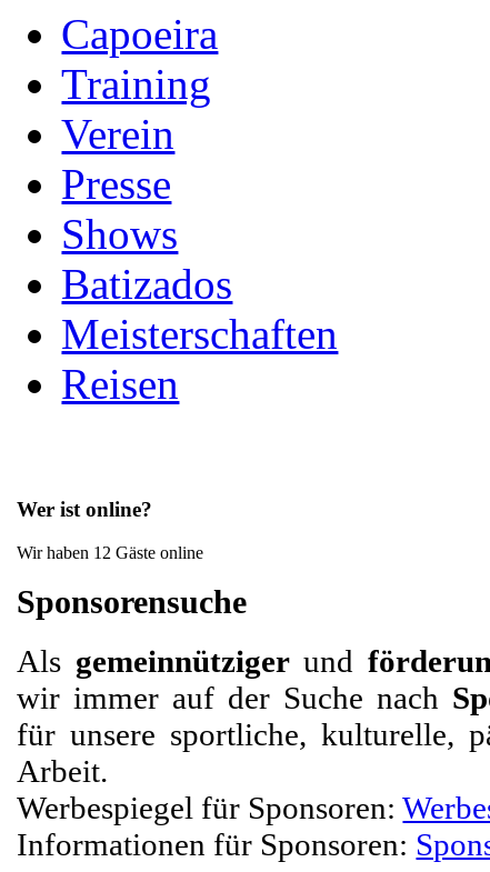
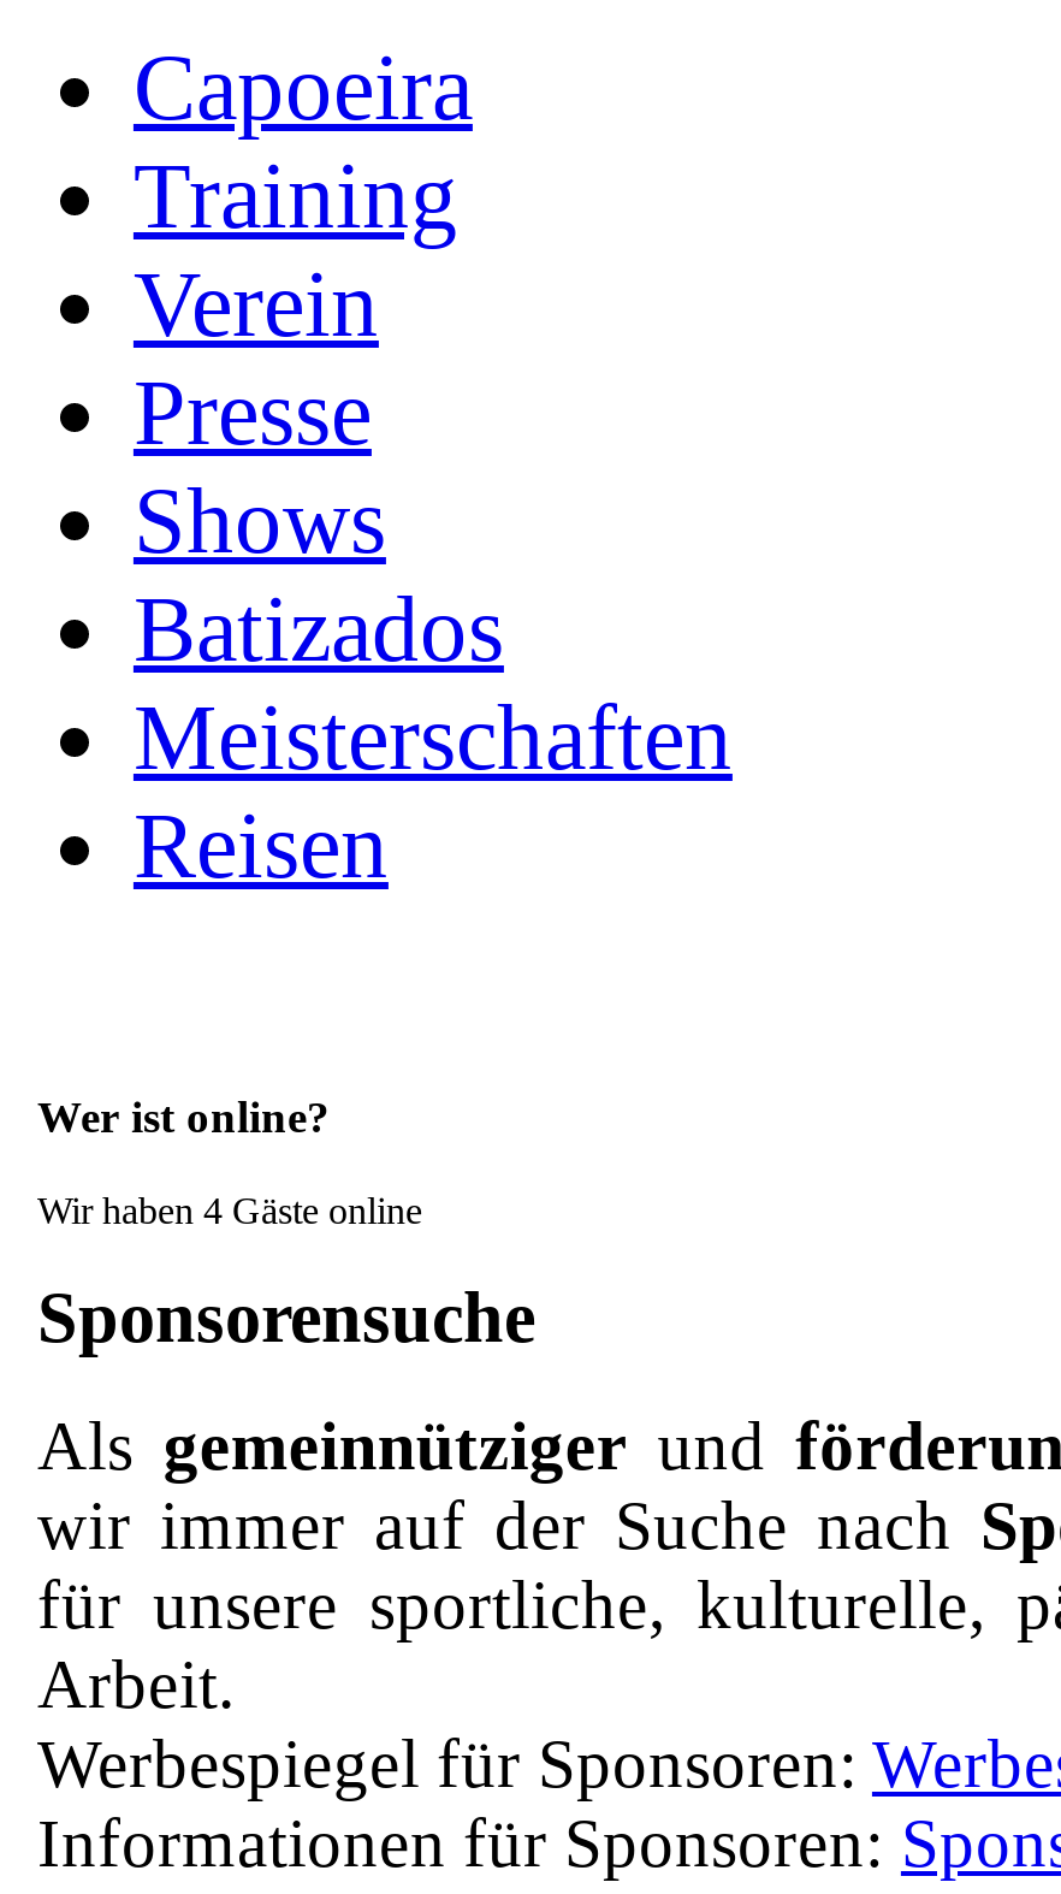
[17,543,204,562] Wir haben 12 Gäste online -> [37,1190,422,1230] Wir haben 4 Gäste online

